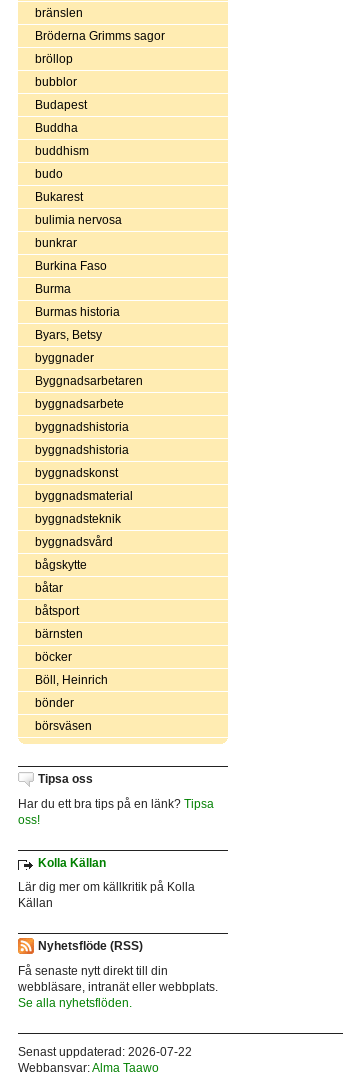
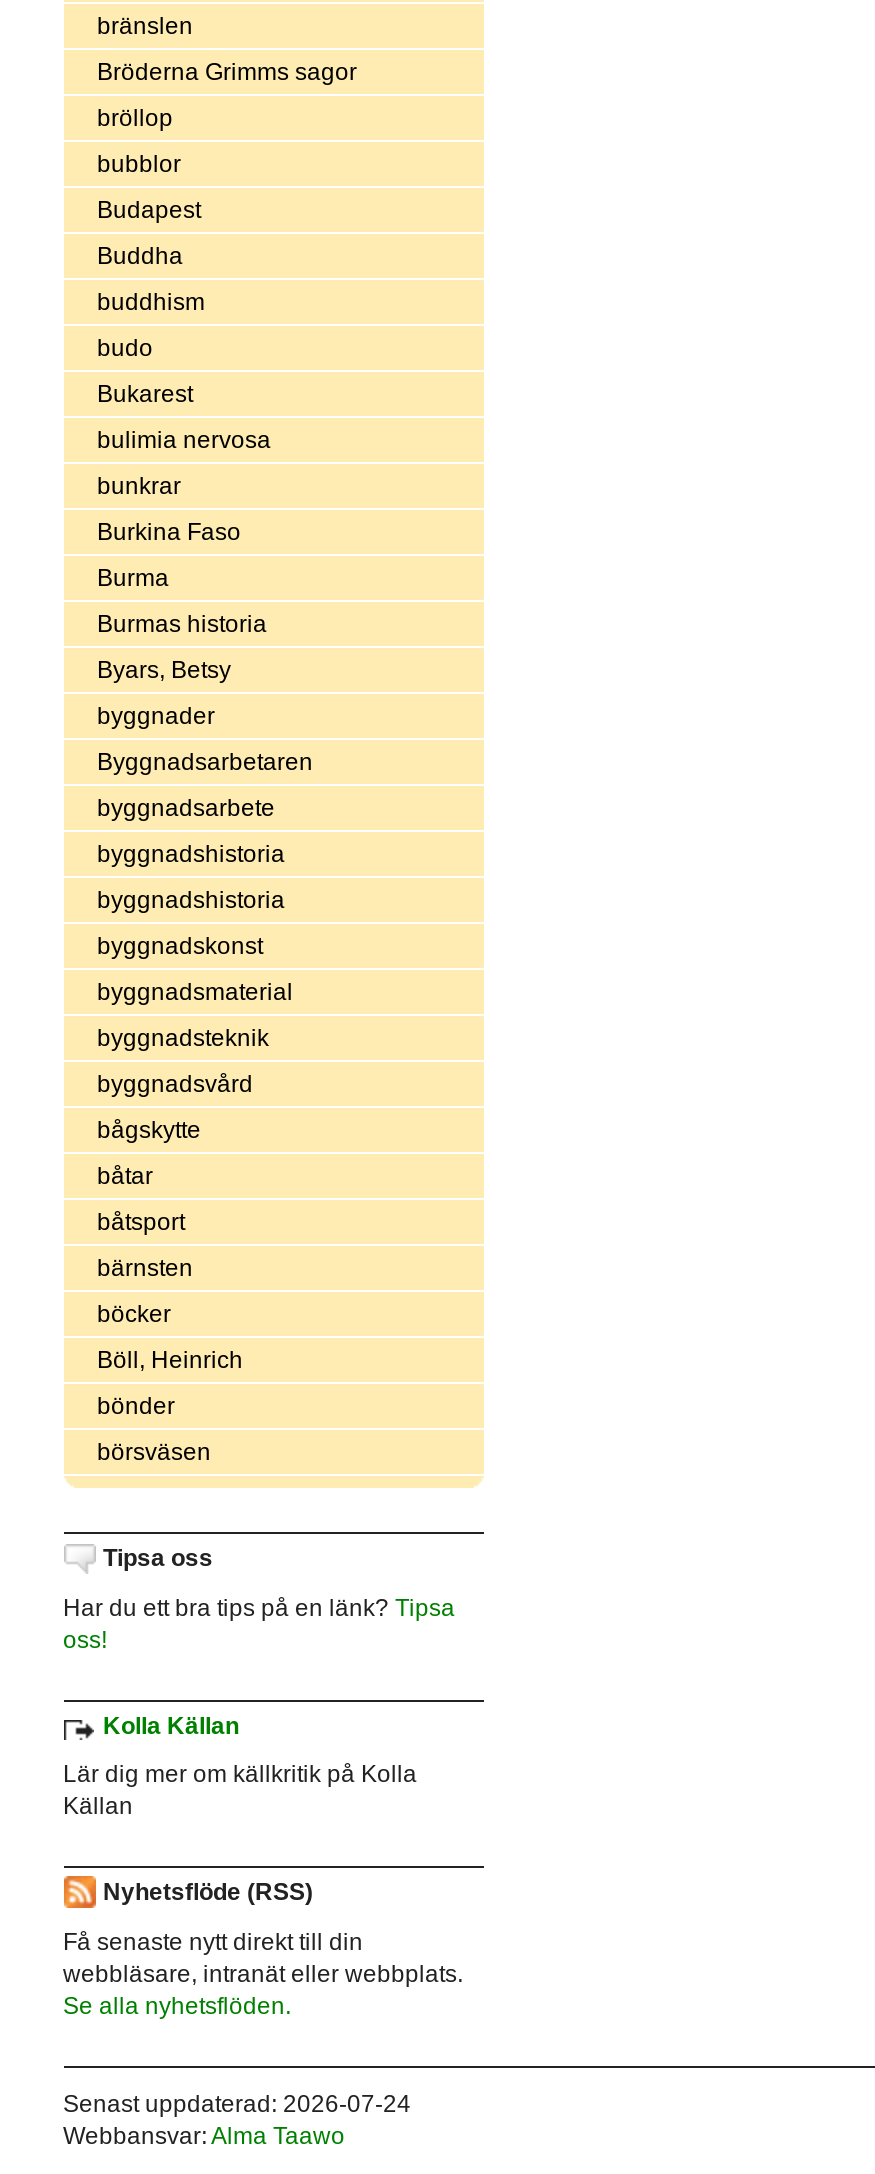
[17,1045,191,1059] Senast uppdaterad: 2026-07-22 -> [63,2089,411,2117] Senast uppdaterad: 2026-07-24

